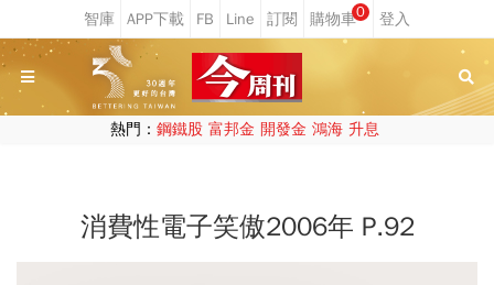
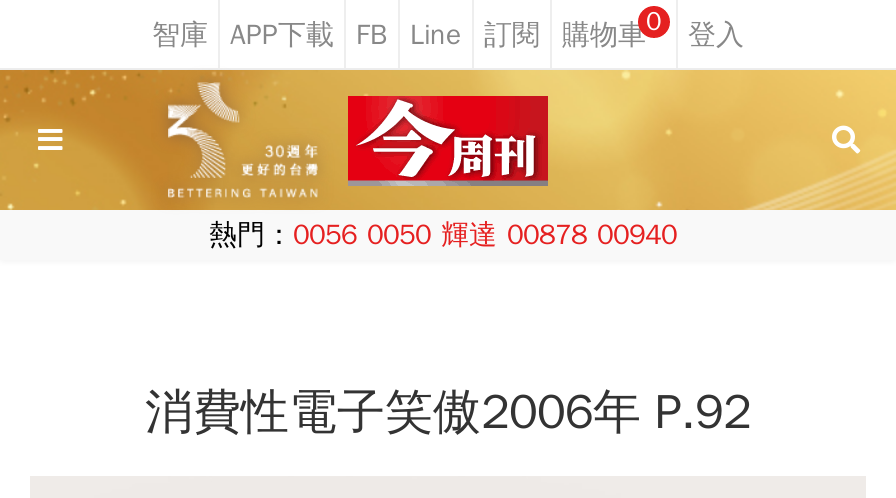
[110,120,379,139] 熱門：鋼鐵股 富邦金 開發金 鴻海 升息 -> [209,218,677,252] 熱門：0056 0050 輝達 00878 00940

